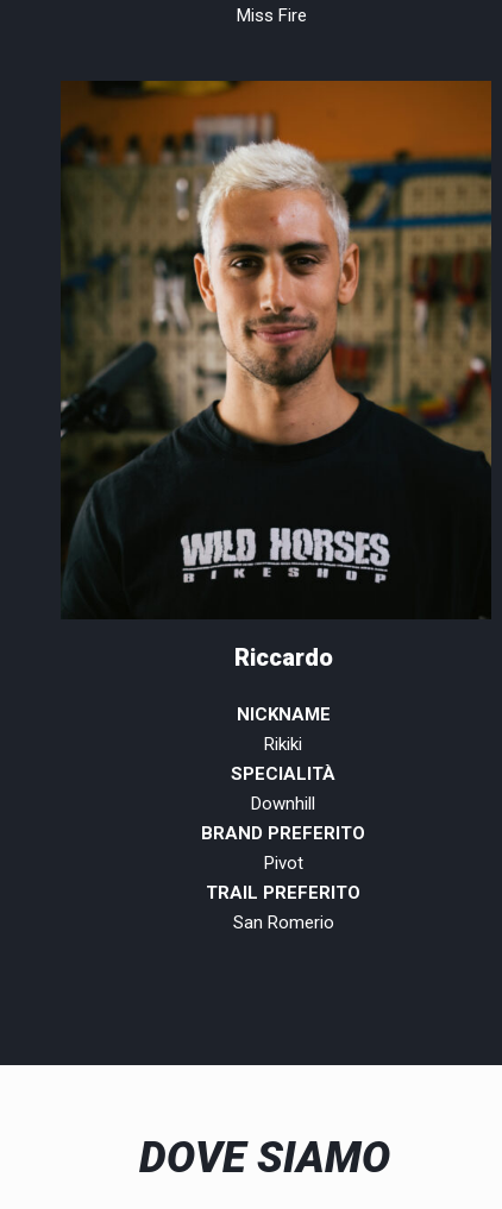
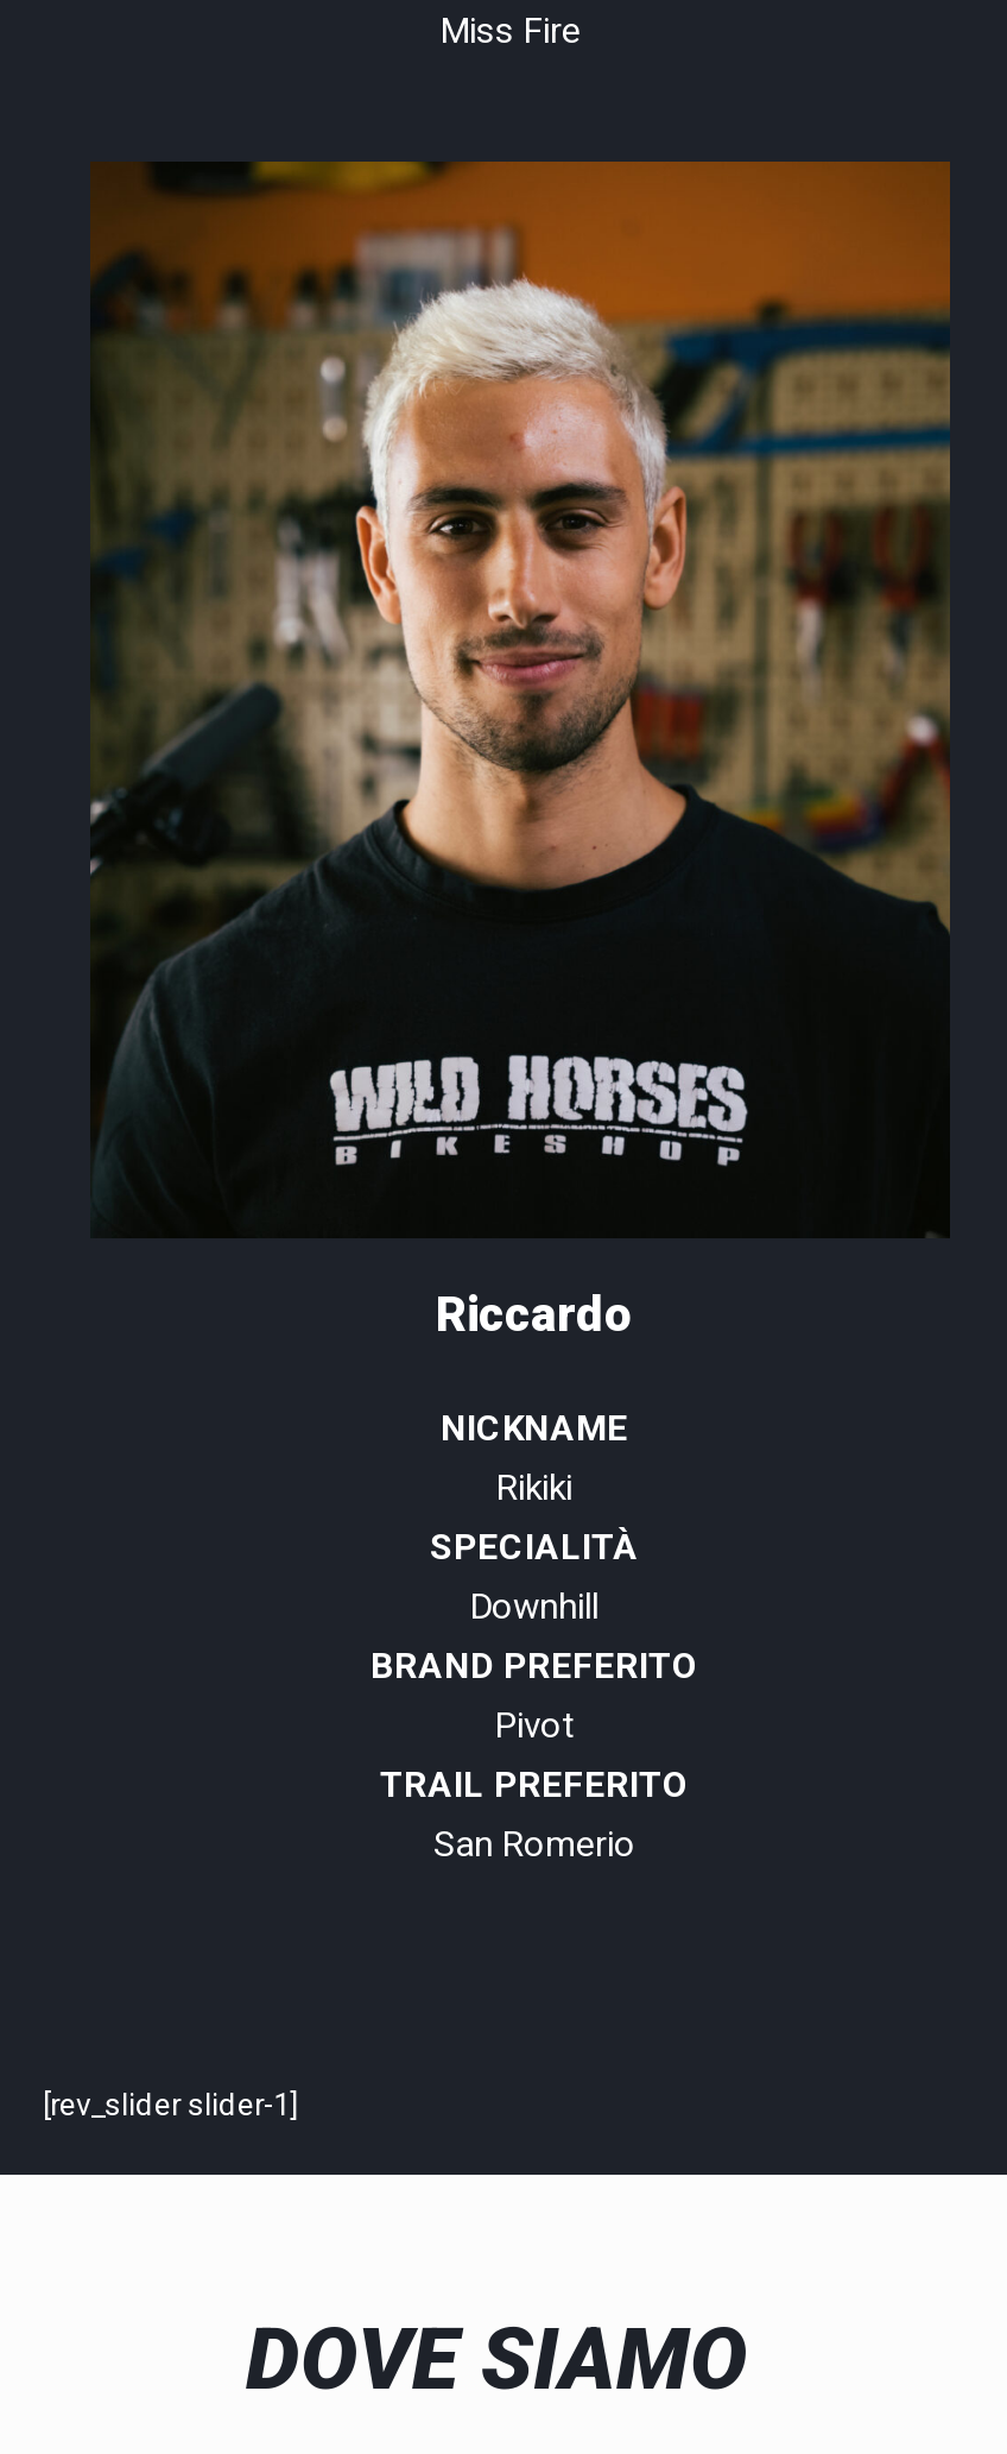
none -> [43,2086,297,2121] [rev_slider slider-1]

